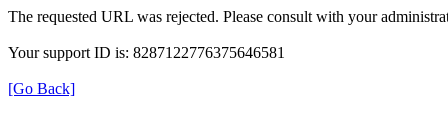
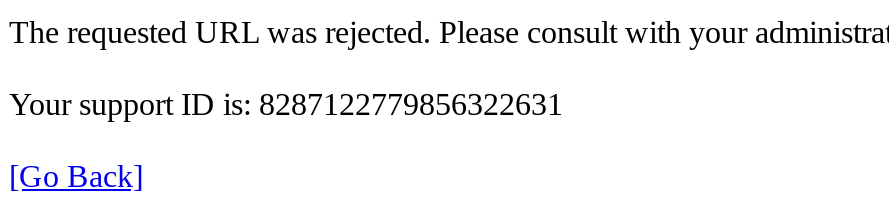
[8,44,285,61] Your support ID is: 8287122776375646581 -> [9,87,563,121] Your support ID is: 8287122779856322631

